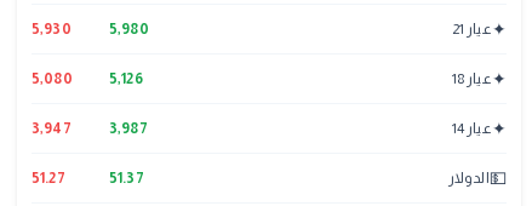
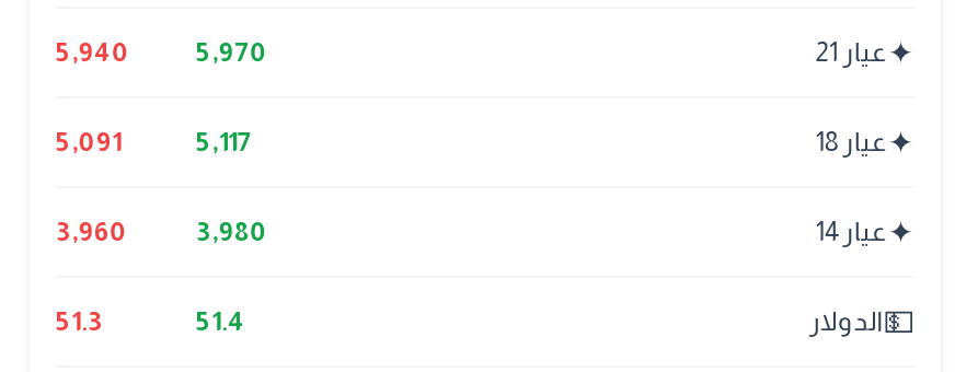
[32,21,71,38] 5,930 -> [56,37,130,68] 5,940
[109,21,149,38] 5,980 -> [196,37,268,68] 5,970
[32,70,72,87] 5,080 -> [56,127,121,158] 5,091
[109,70,143,87] 5,126 -> [196,127,253,158] 5,117
[32,120,71,137] 3,947 -> [56,217,128,247] 3,960
[109,120,148,137] 3,987 -> [196,217,268,247] 3,980
[32,170,65,187] 51.27 -> [56,306,103,337] 51.3
[109,170,144,187] 51.37 -> [196,306,246,337] 51.4

